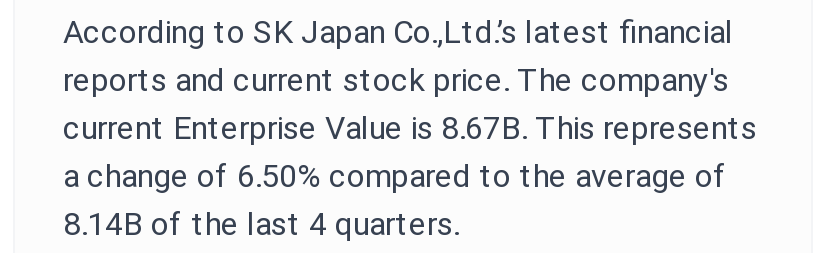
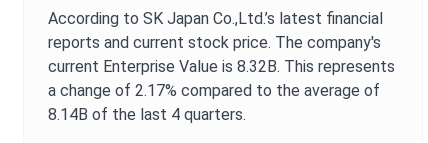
[63,109,757,147] current Enterprise Value is 8.67B. This represents -> [48,57,395,76] current Enterprise Value is 8.32B. This represents
[63,157,727,195] a change of 6.50% compared to the average of -> [48,81,380,100] a change of 2.17% compared to the average of

